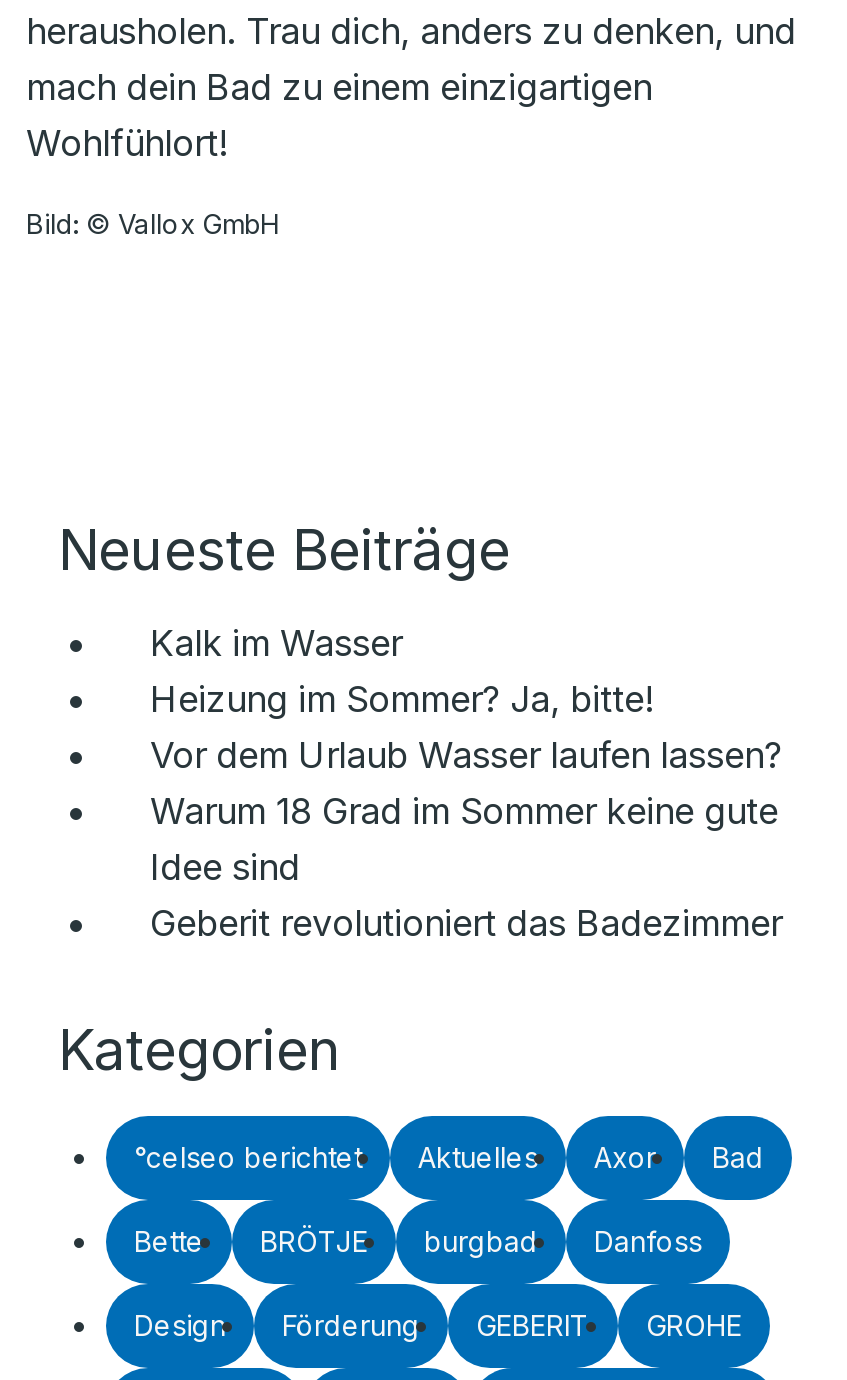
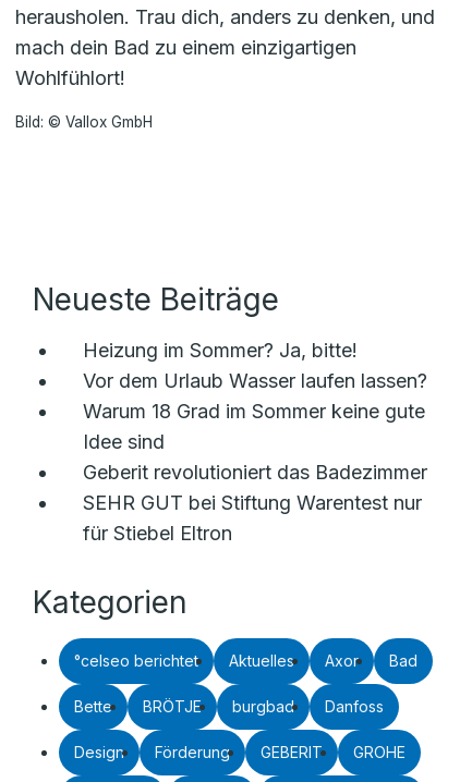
[150,622,402,664] Kalk im Wasser -> none
moved [150,678,782,944] -> [83,339,427,484]: Heizung im Sommer? Ja, bitte! | Vor dem Urlaub Wasser laufen lassen? | Warum 18 Grad im Sommer keine gute | Idee sind | Geberit revolutioniert das Badezimmer
none -> [83,491,422,545] SEHR GUT bei Stiftung Warentest nur | für Stiebel Eltron

